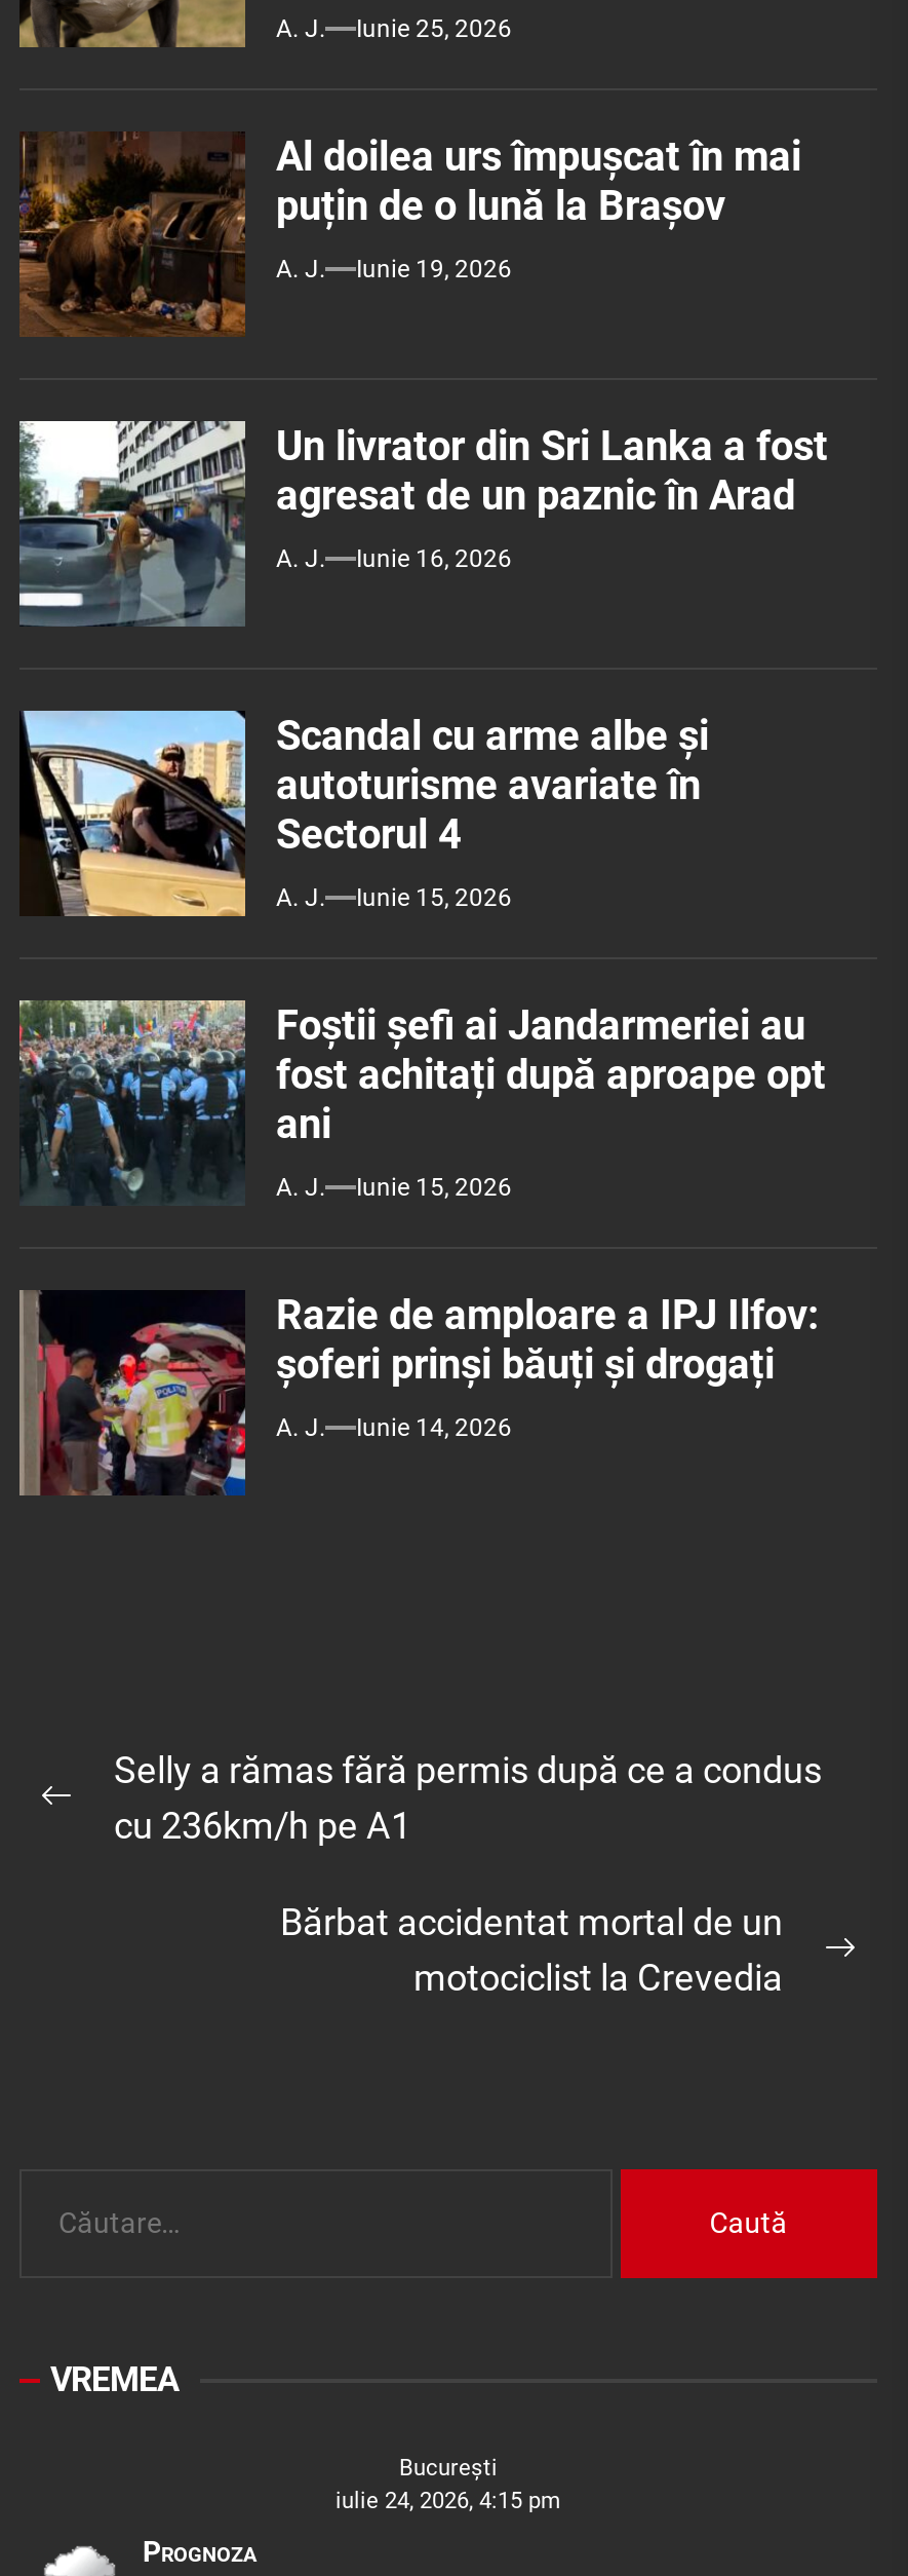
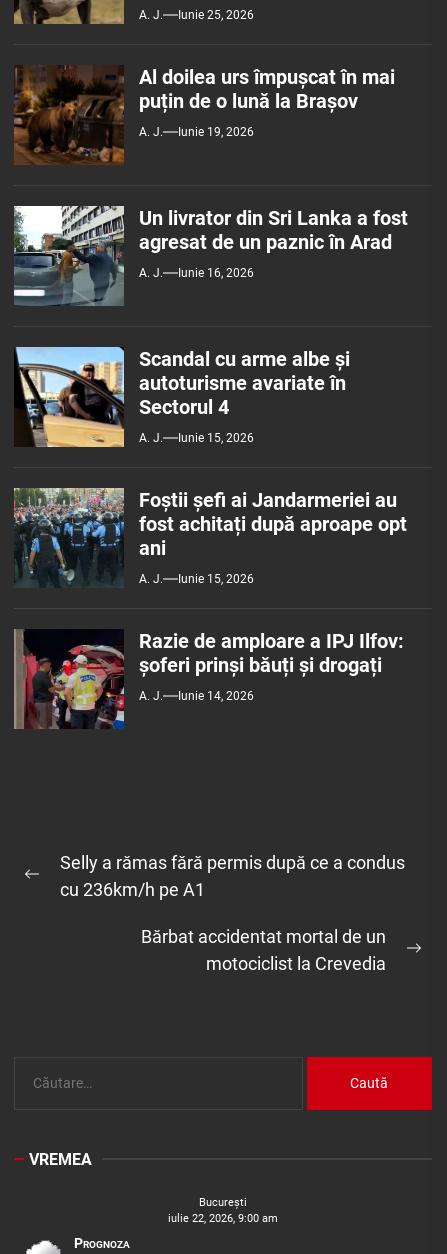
[335,2489,561,2516] iulie 24, 2026, 4:15 pm -> [168,1212,278,1225] iulie 22, 2026, 9:00 am

